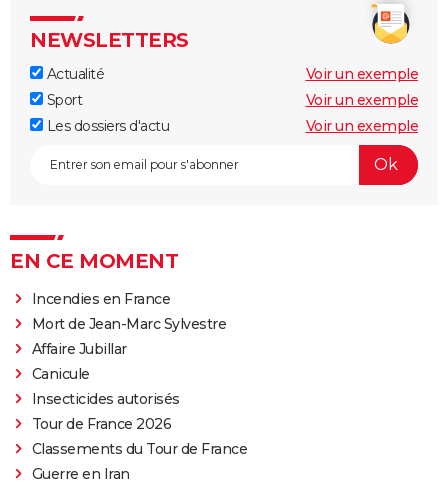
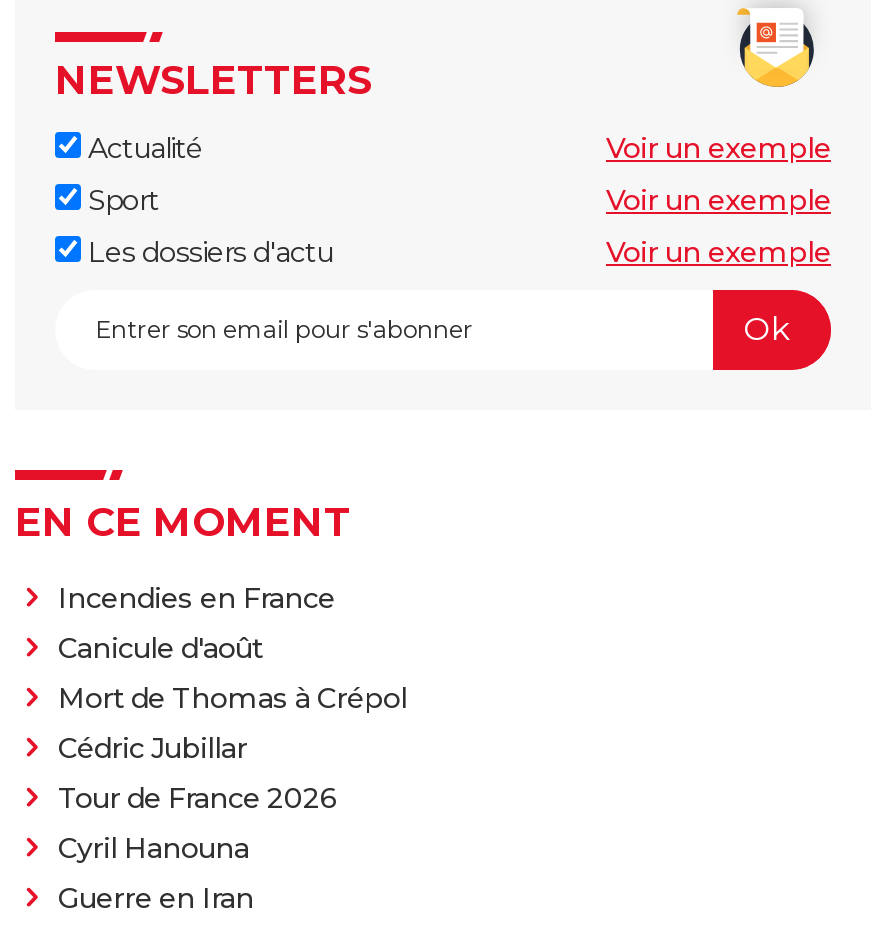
[31,314,226,407] Mort de Jean-Marc Sylvestre | Affaire Jubillar | Canicule | Insecticides autorisés -> [58,629,407,765] Canicule d'août | Mort de Thomas à Crépol | Cédric Jubillar
[31,439,247,457] Classements du Tour de France -> [58,829,249,865] Cyril Hanouna

